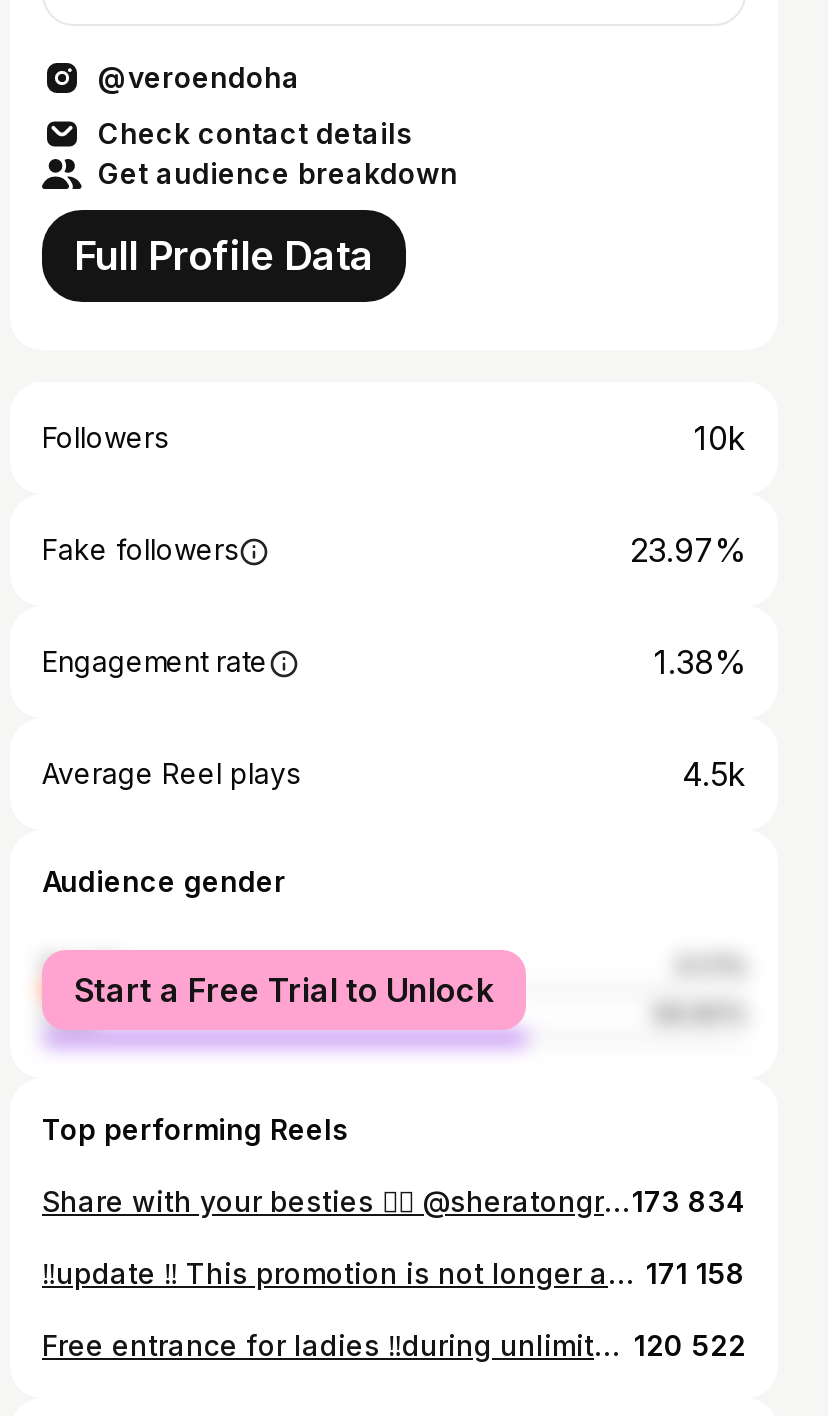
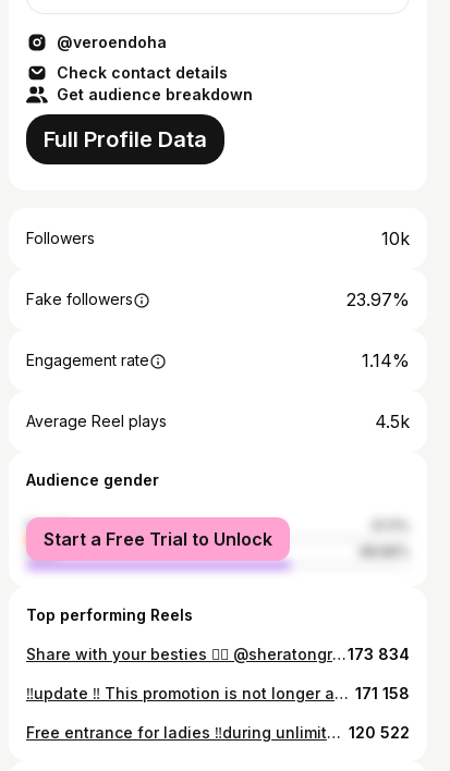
[654,642,746,682] 1.38% -> [362,350,410,371] 1.14%

